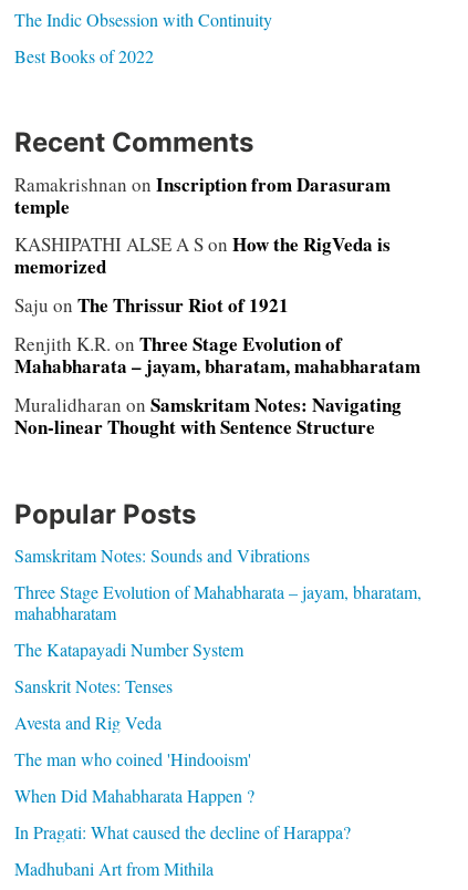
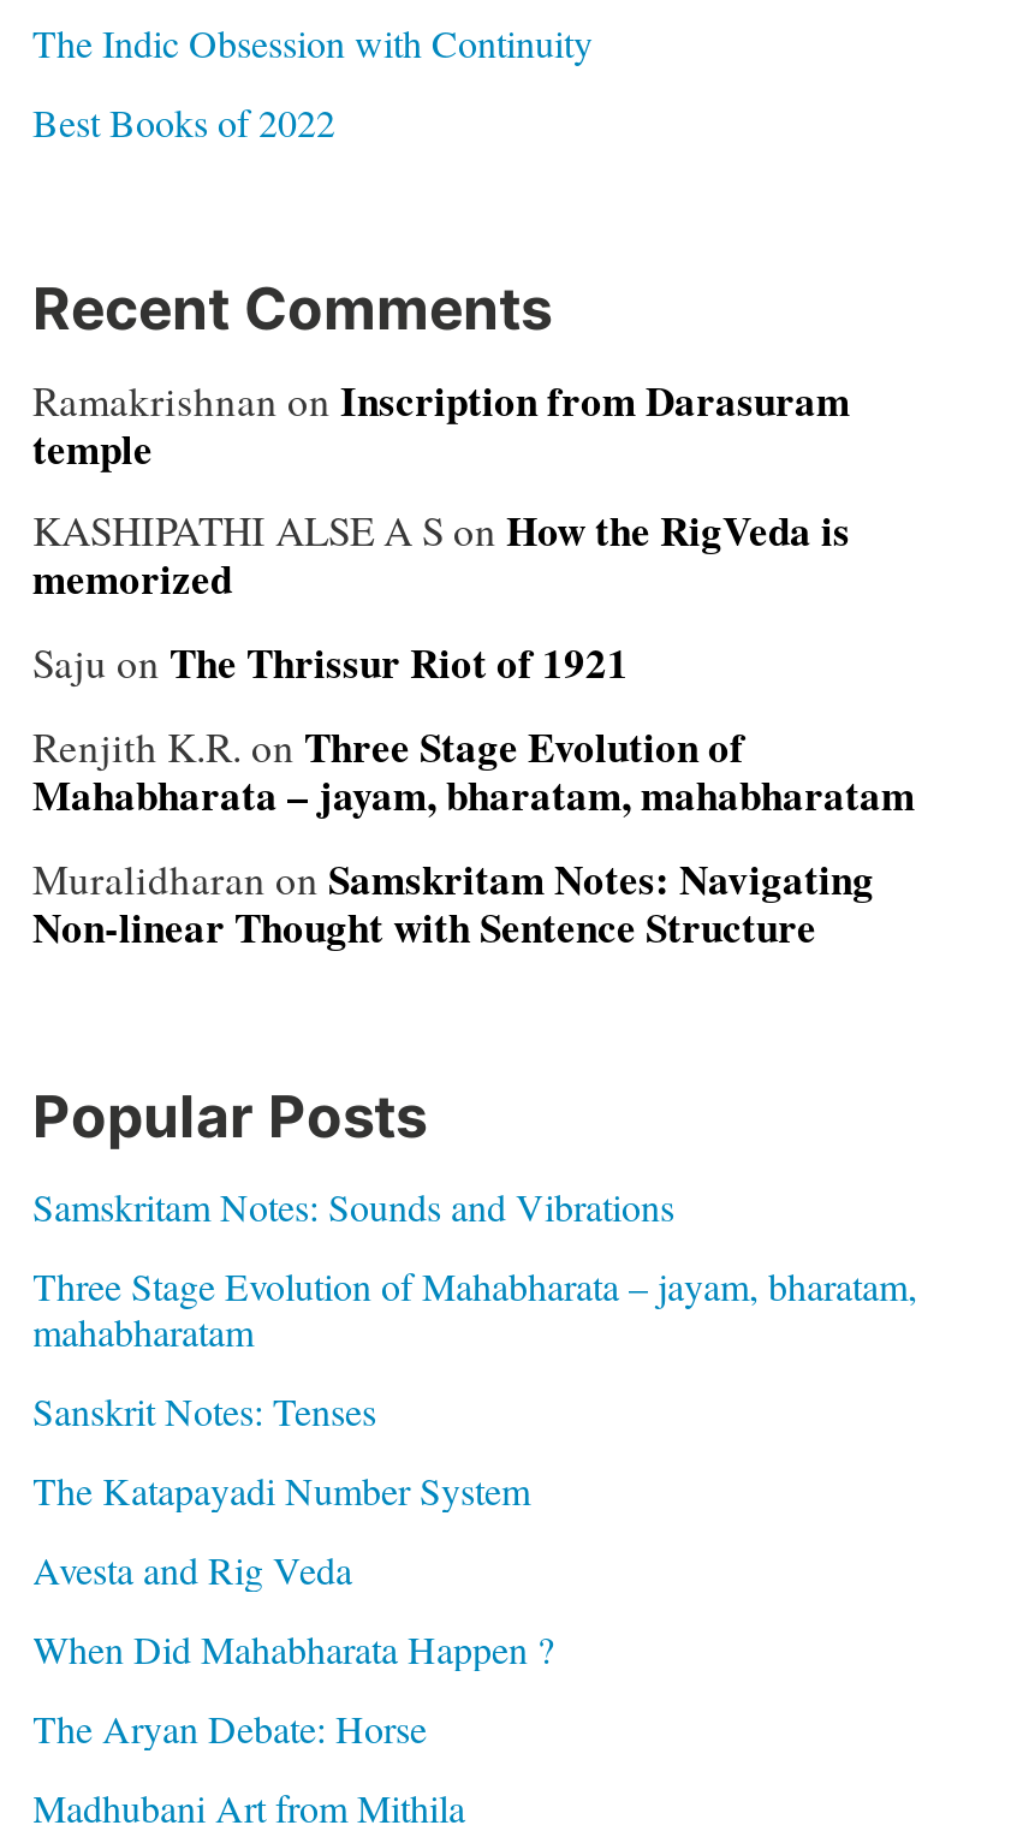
moved [14,638,243,661] -> [32,1464,530,1515]: The Katapayadi Number System
moved [14,674,172,697] -> [32,1385,376,1435]: Sanskrit Notes: Tenses
[14,747,251,770] The man who coined 'Hindooism' -> none
[14,820,350,844] In Pragati: What caused the decline of Harappa? -> [32,1702,427,1753] The Aryan Debate: Horse

